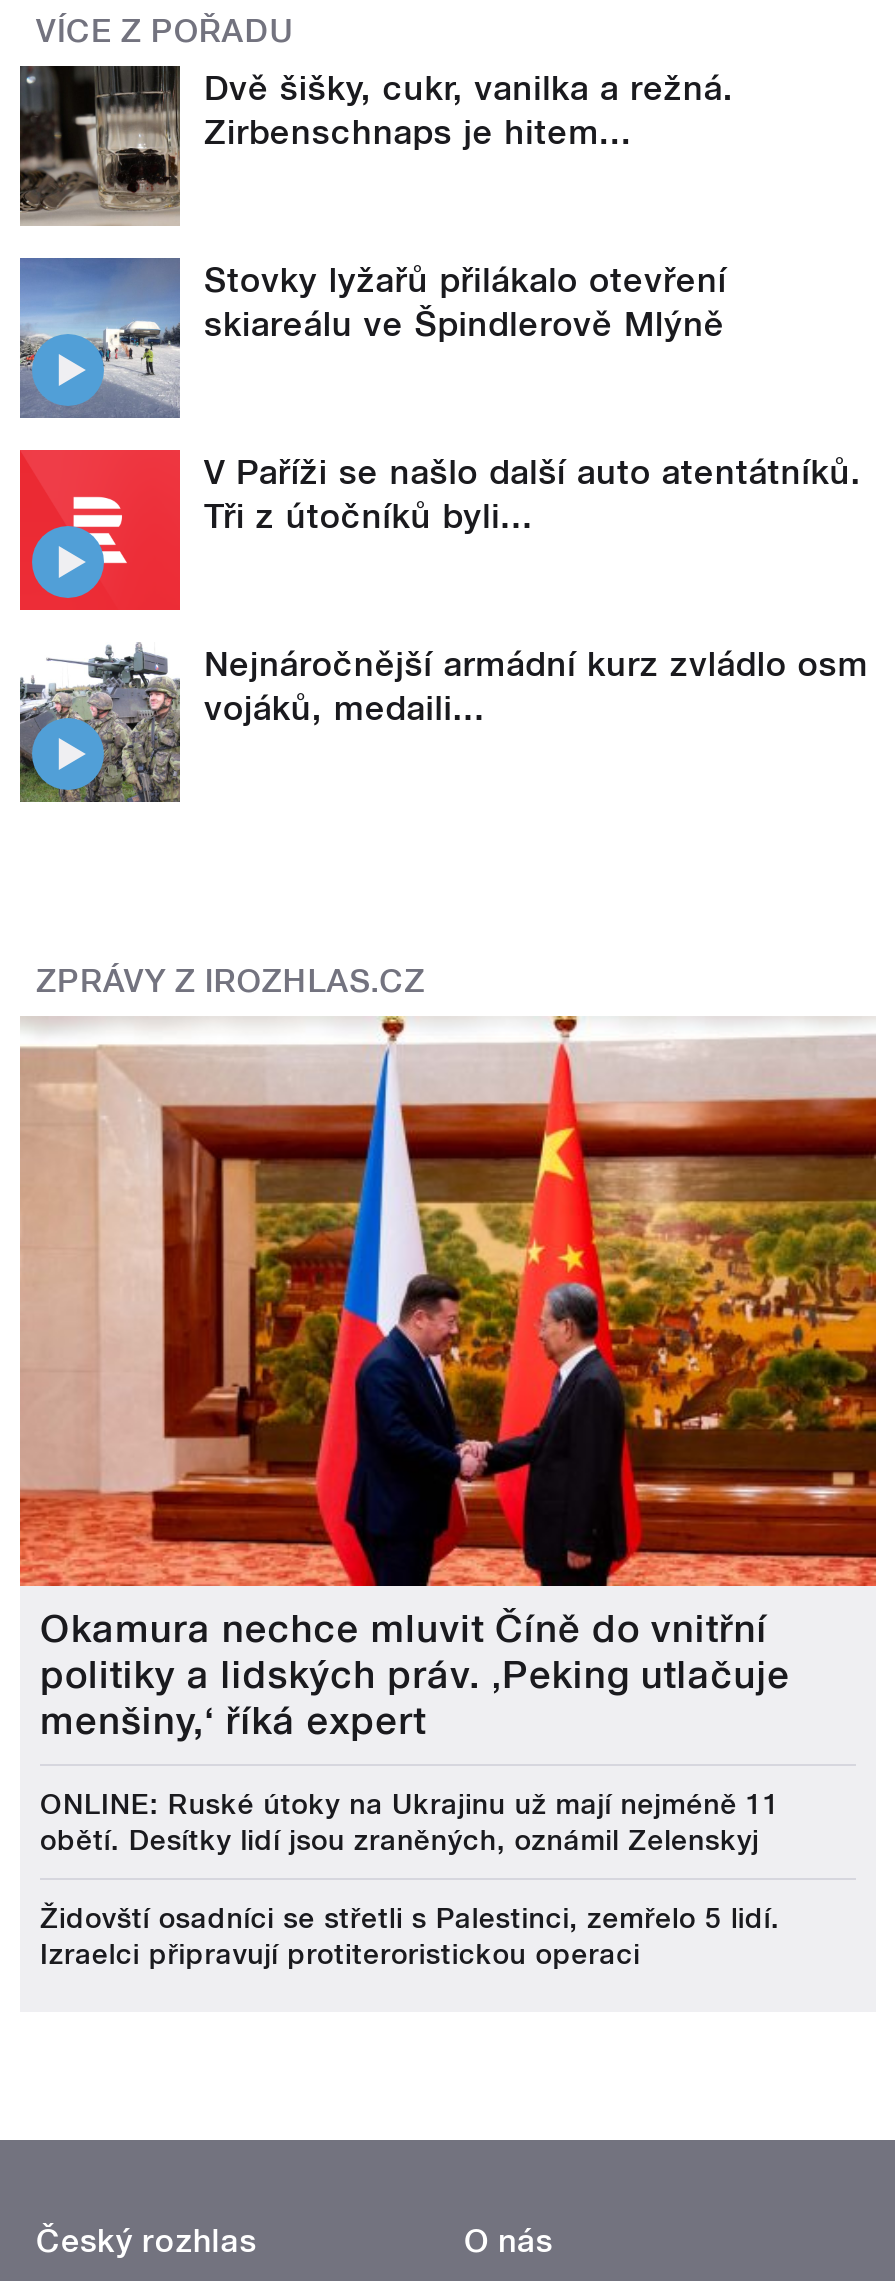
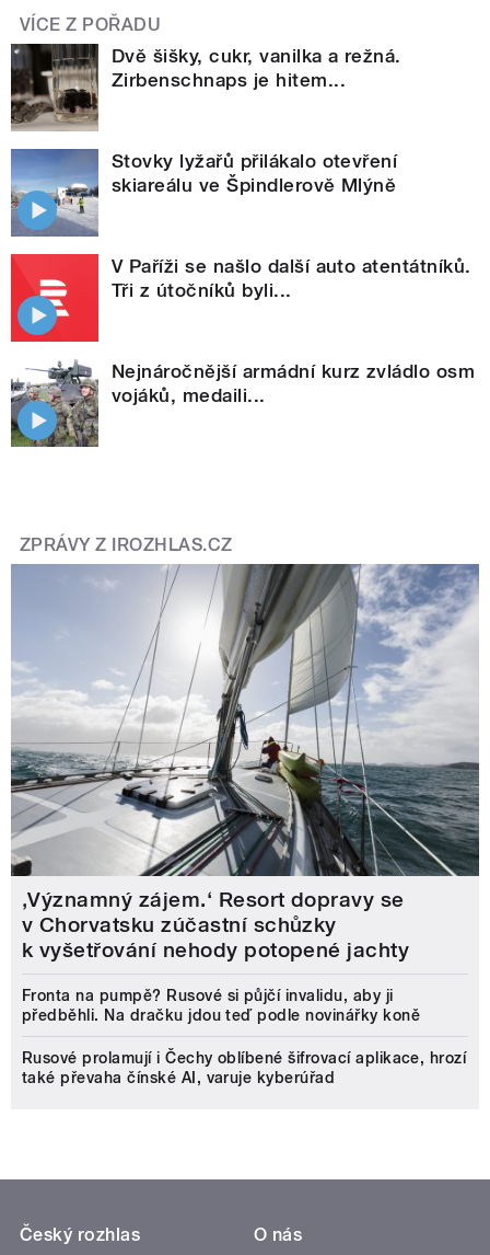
[18,1014,878,1744] [image] | Okamura nechce mluvit Číně do vnitřní | politiky a lidských práv. ‚Peking utlačuje | menšiny,‘ říká expert -> [10,563,480,963] [image] | ‚Významný zájem.‘ Resort dopravy se | v Chorvatsku zúčastní schůzky | k vyšetřování nehody potopené jachty
[40,1788,780,1856] ONLINE: Ruské útoky na Ukrajinu už mají nejméně 11 | obětí. Desítky lidí jsou zraněných, oznámil Zelenskyj -> [22,987,420,1024] Fronta na pumpě? Rusové si půjčí invalidu, aby ji | předběhli. Na dračku jdou teď podle novinářky koně
[40,1902,780,1970] Židovští osadníci se střetli s Palestinci, zemřelo 5 lidí. | Izraelci připravují protiteroristickou operaci -> [22,1049,466,1086] Rusové prolamují i Čechy oblíbené šifrovací aplikace, hrozí | také převaha čínské AI, varuje kyberúřad

